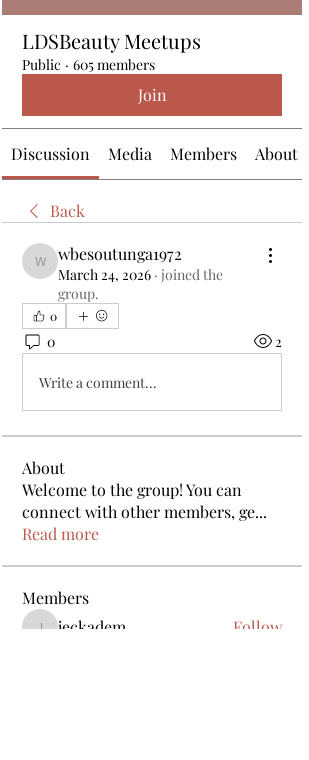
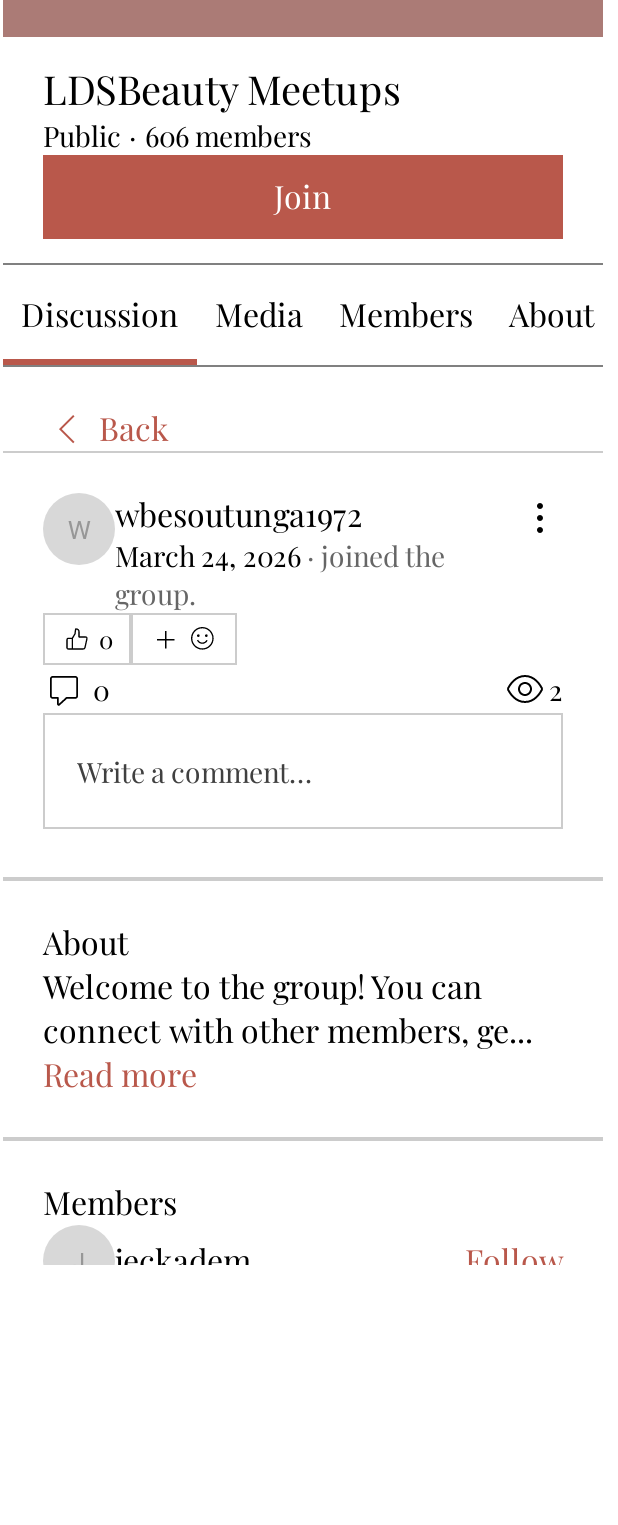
[22,55,155,74] Public · 605 members -> [43,117,311,155] Public · 606 members

